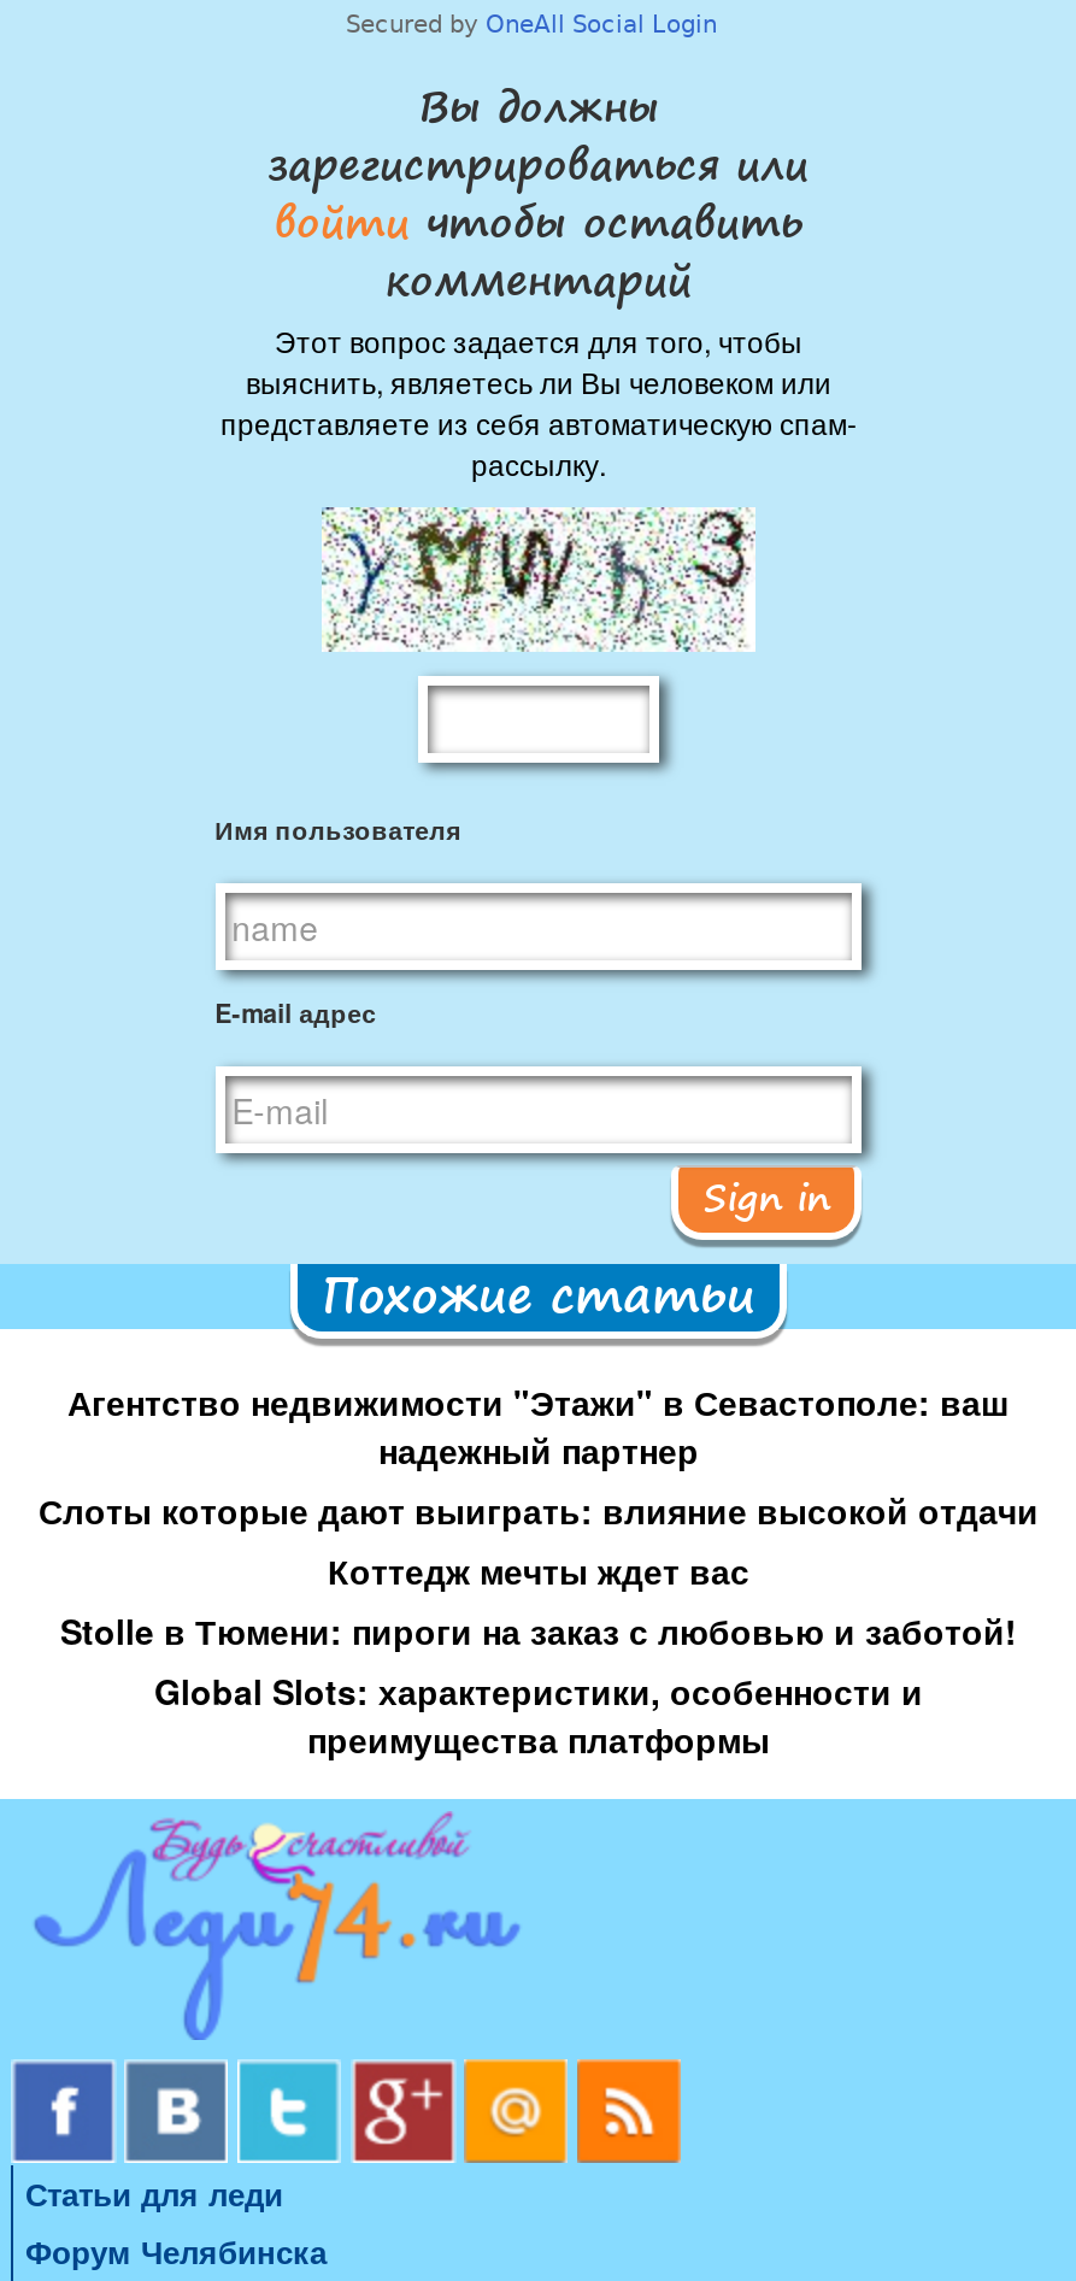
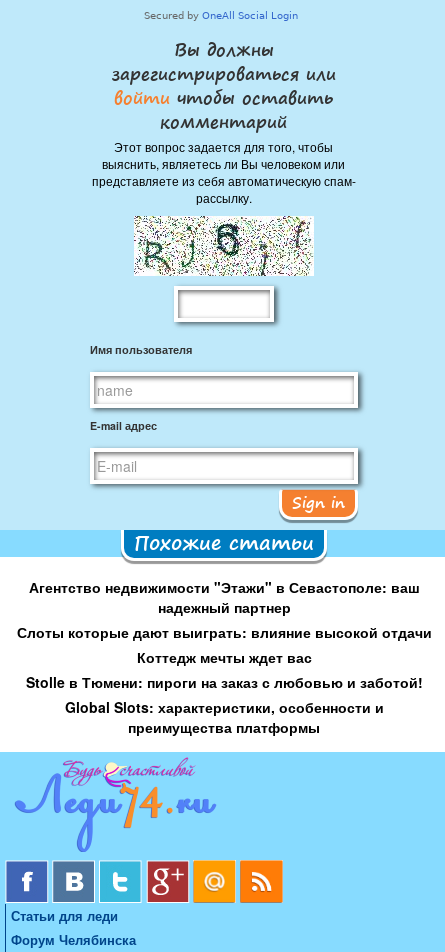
[322,507,755,652] [image] -> [134,215,314,277] [image]

